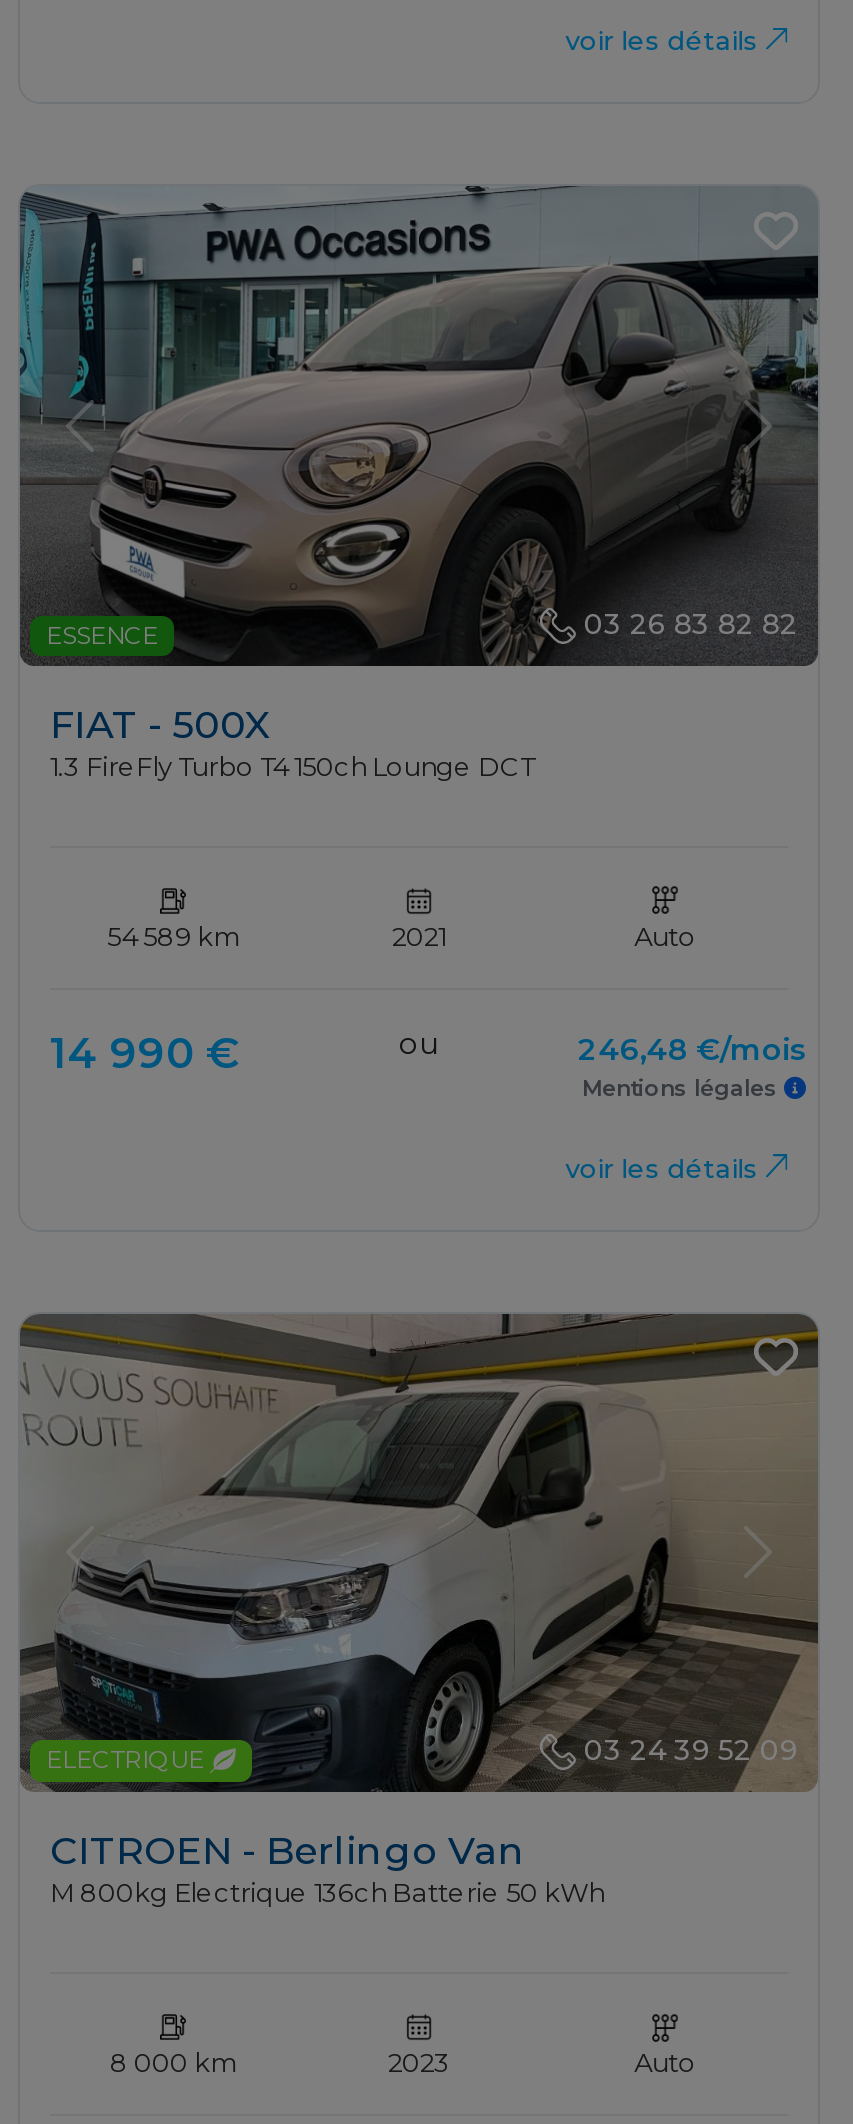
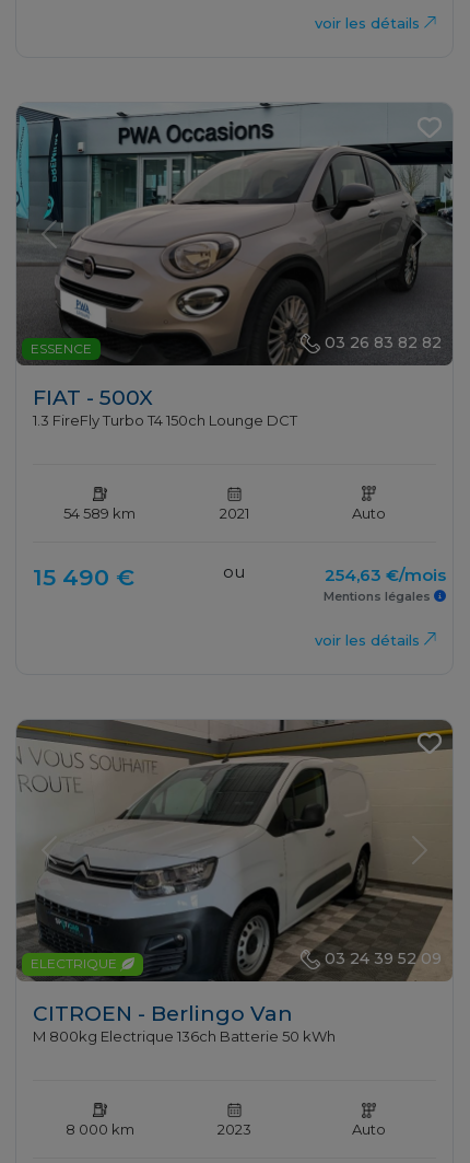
[50,1027,240,1077] 14 990 € -> [33,563,134,590] 15 490 €
[578,1029,806,1067] 246,48 €/mois -> [325,564,446,585] 254,63 €/mois

